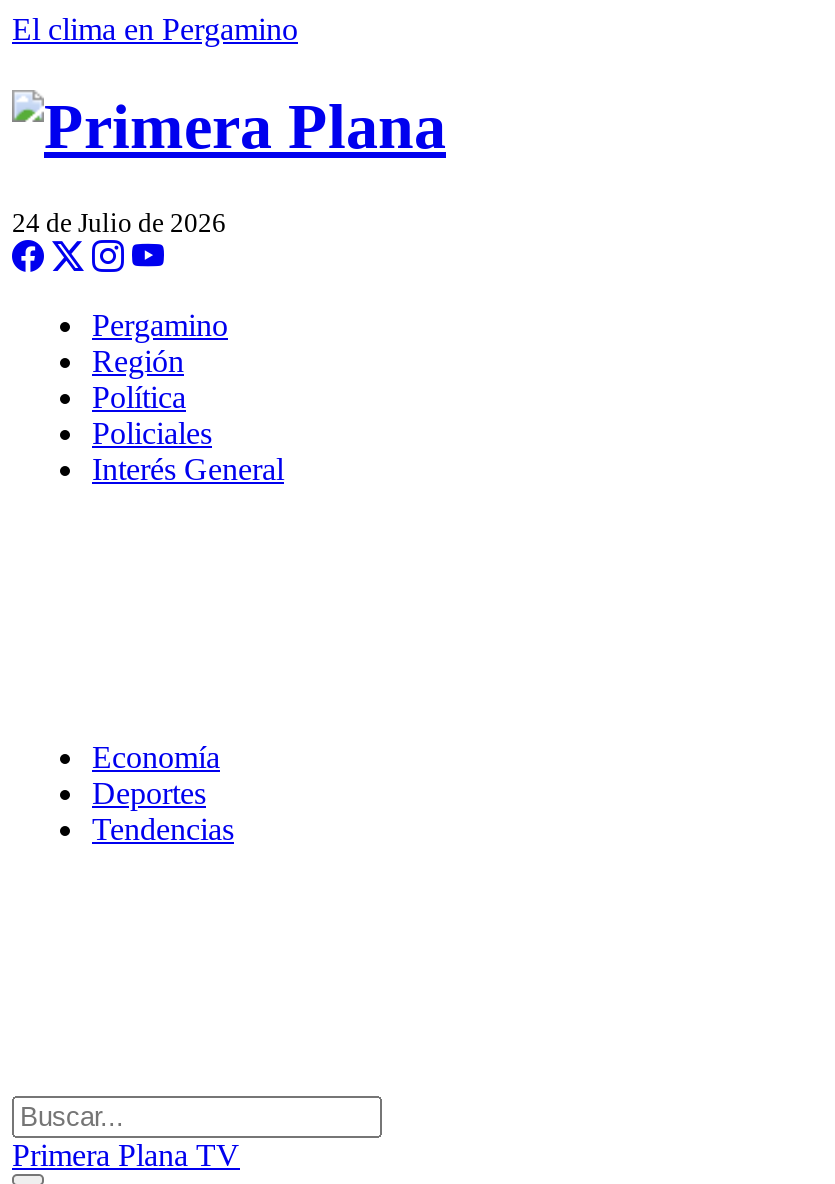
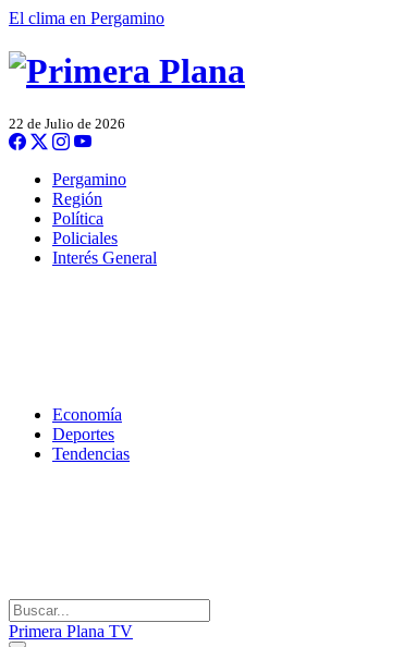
[12,208,226,238] 24 de Julio de 2026 -> [9,115,125,132] 22 de Julio de 2026

